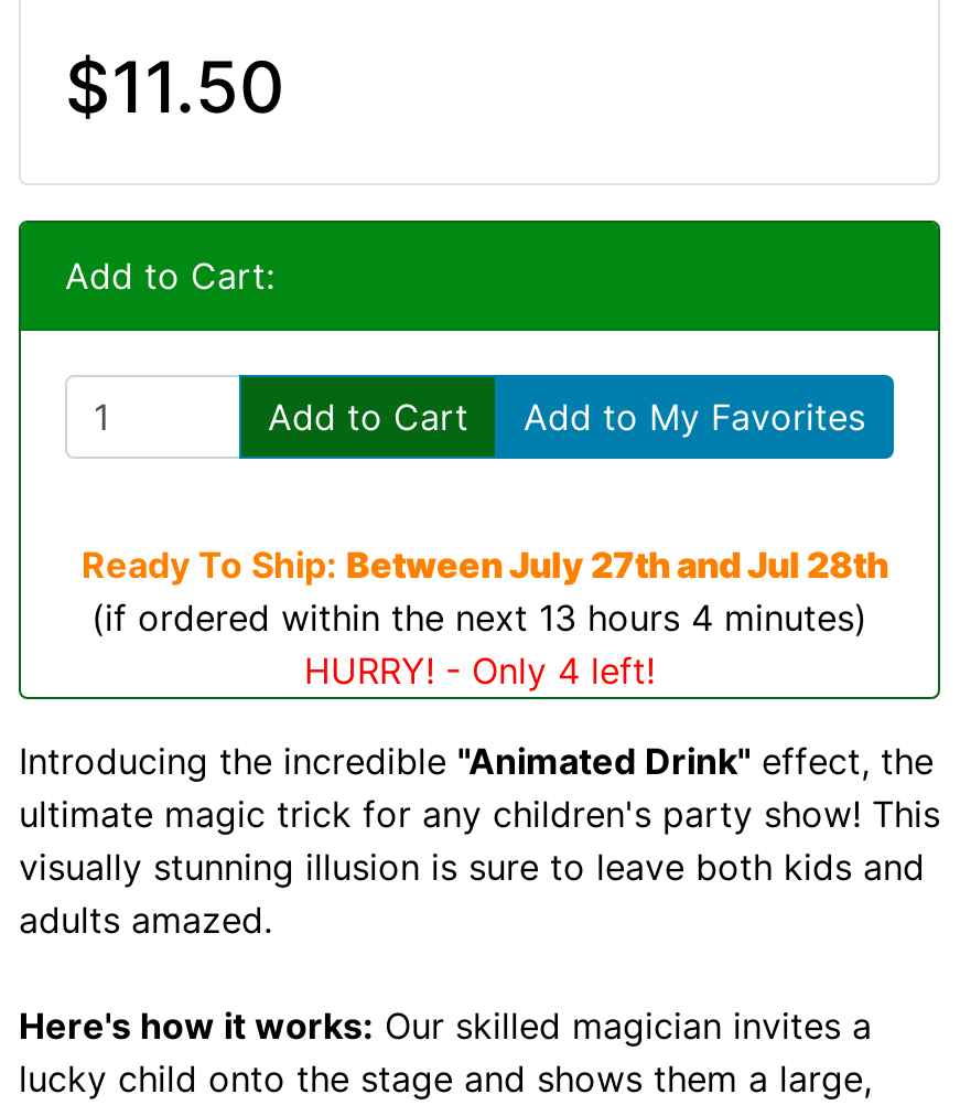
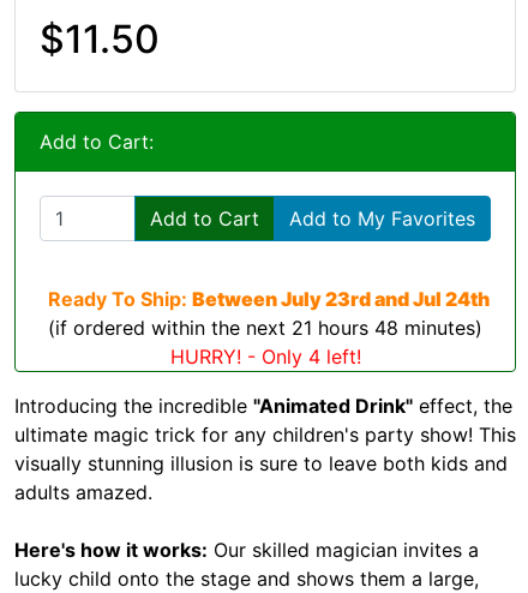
[82,542,888,586] Ready To Ship: Between July 27th and Jul 28th -> [47,286,489,310] Ready To Ship: Between July 23rd and Jul 24th
[91,595,867,639] (if ordered within the next 13 hours 4 minutes) -> [48,315,482,339] (if ordered within the next 21 hours 48 minutes)

